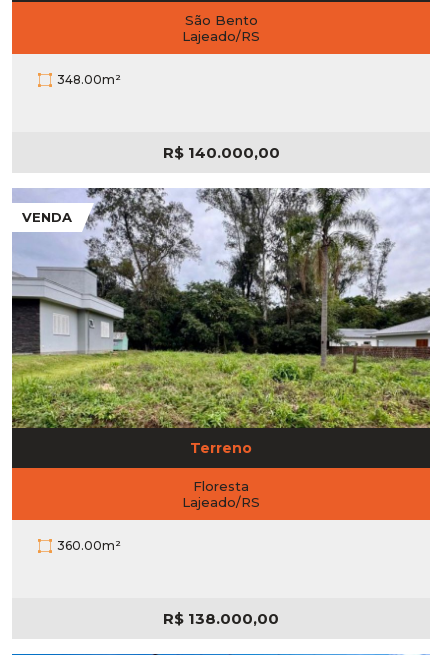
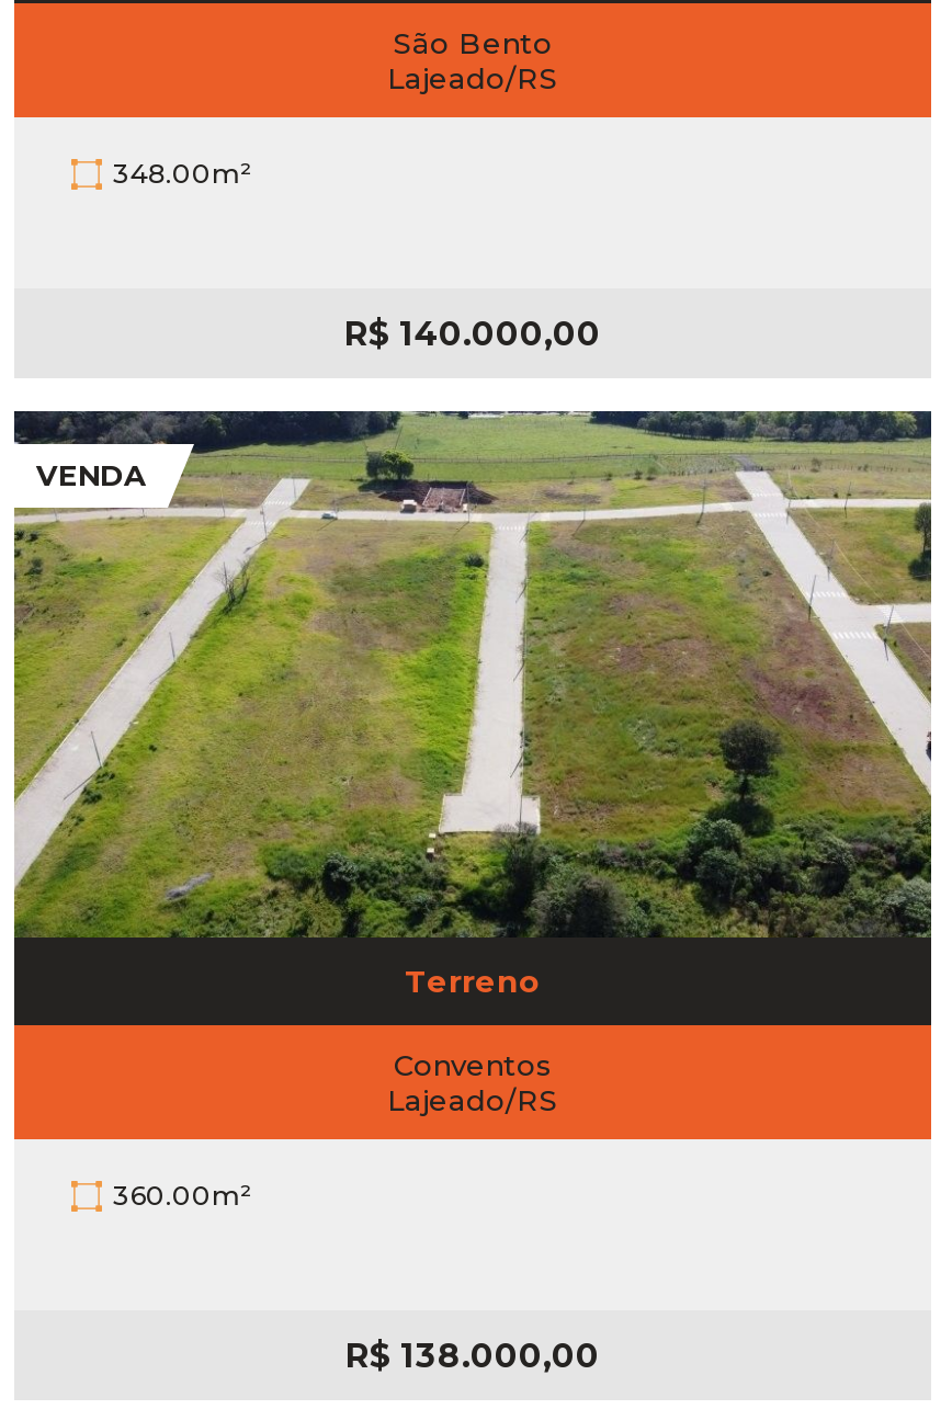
[11,188,431,429] [image] -> [12,409,933,938] [image]
[193,478,249,494] Floresta -> [394,1048,552,1083] Conventos

